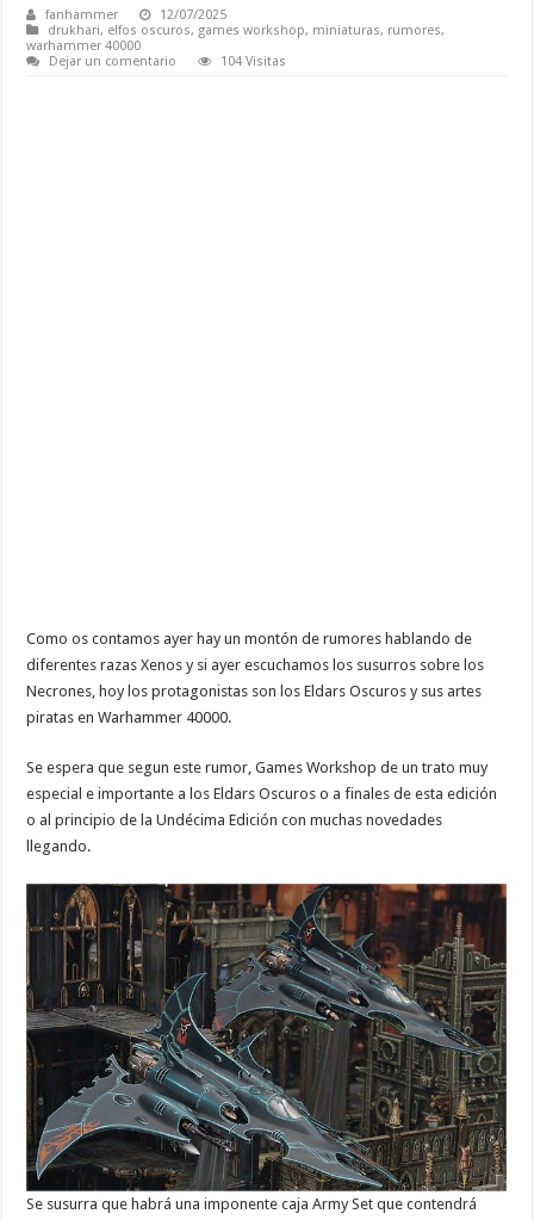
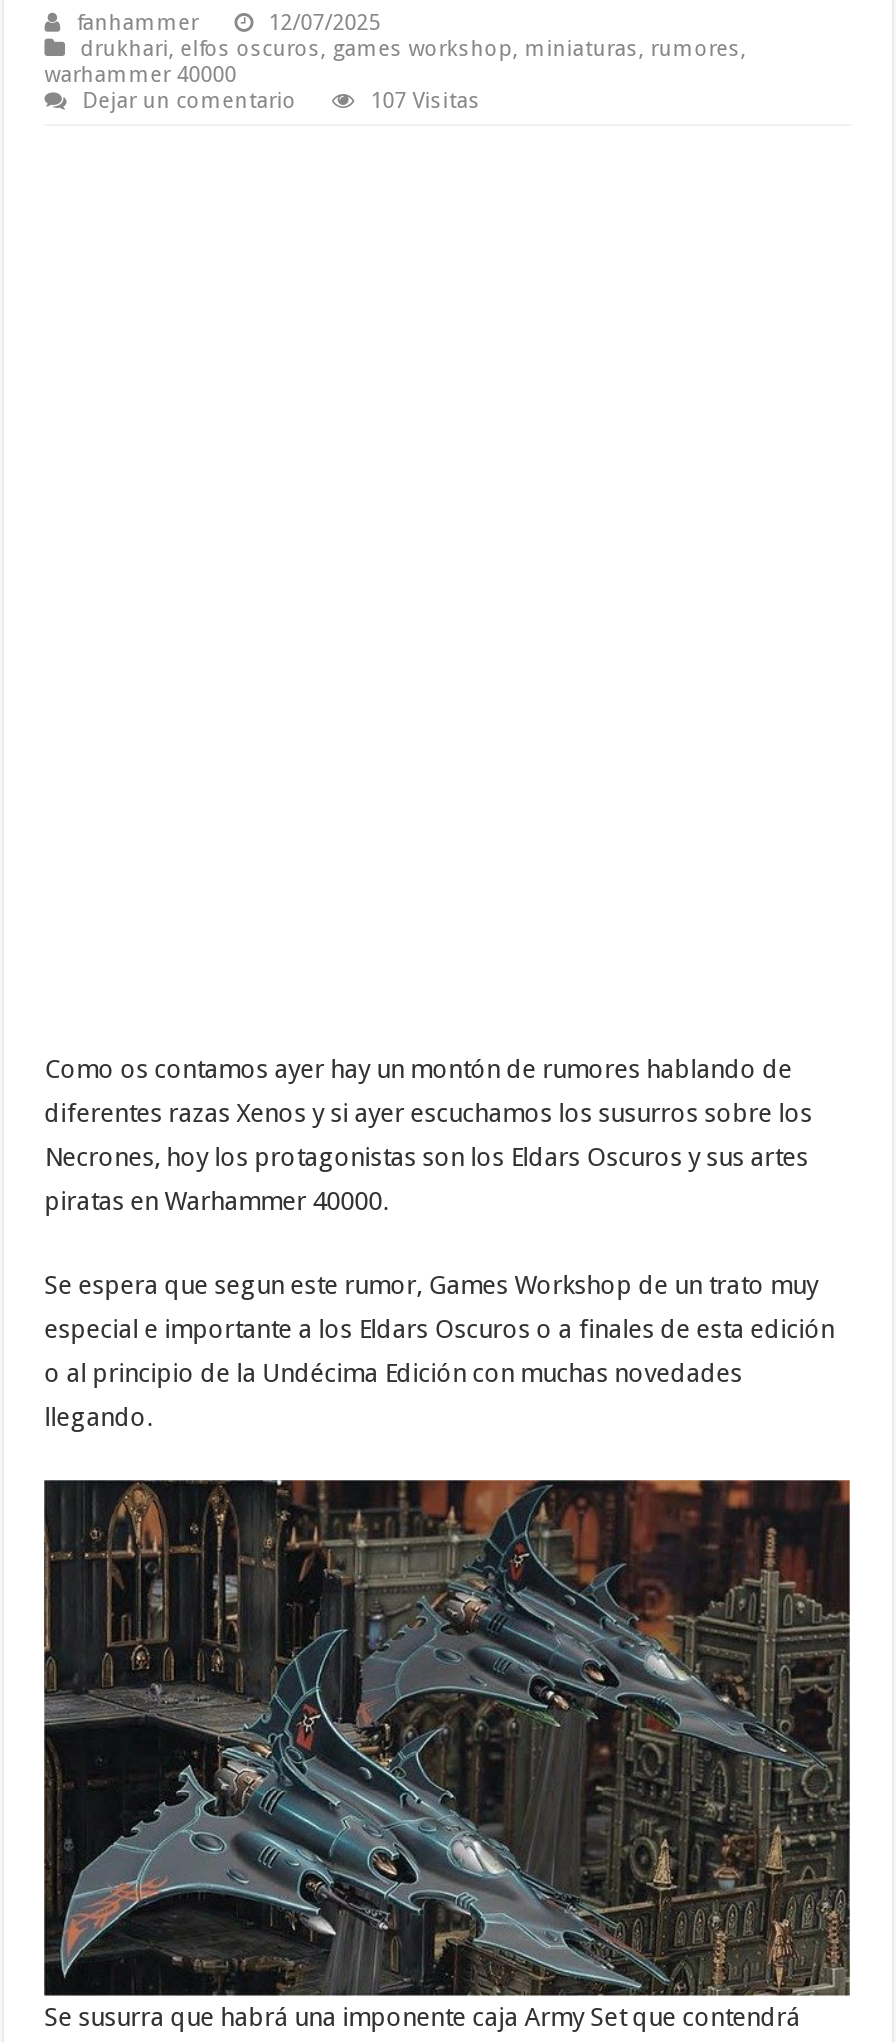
[221,54,286,69] 104 Visitas -> [370,88,480,114] 107 Visitas

